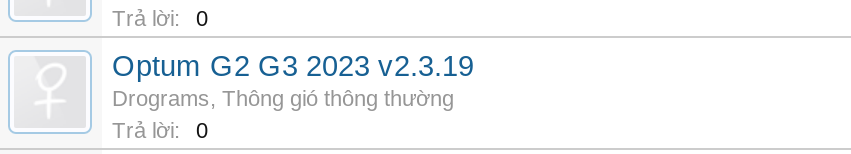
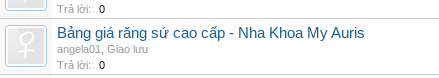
[112,50,474,110] Optum G2 G3 2023 v2.3.19 | Drograms, Thông gió thông thường -> [57,25,365,55] Bảng giá răng sứ cao cấp - Nha Khoa My Auris | angela01, Giao lưu

